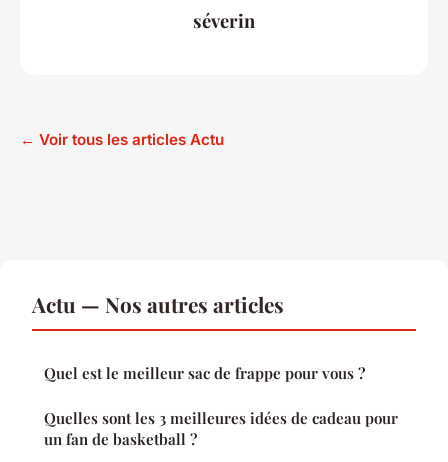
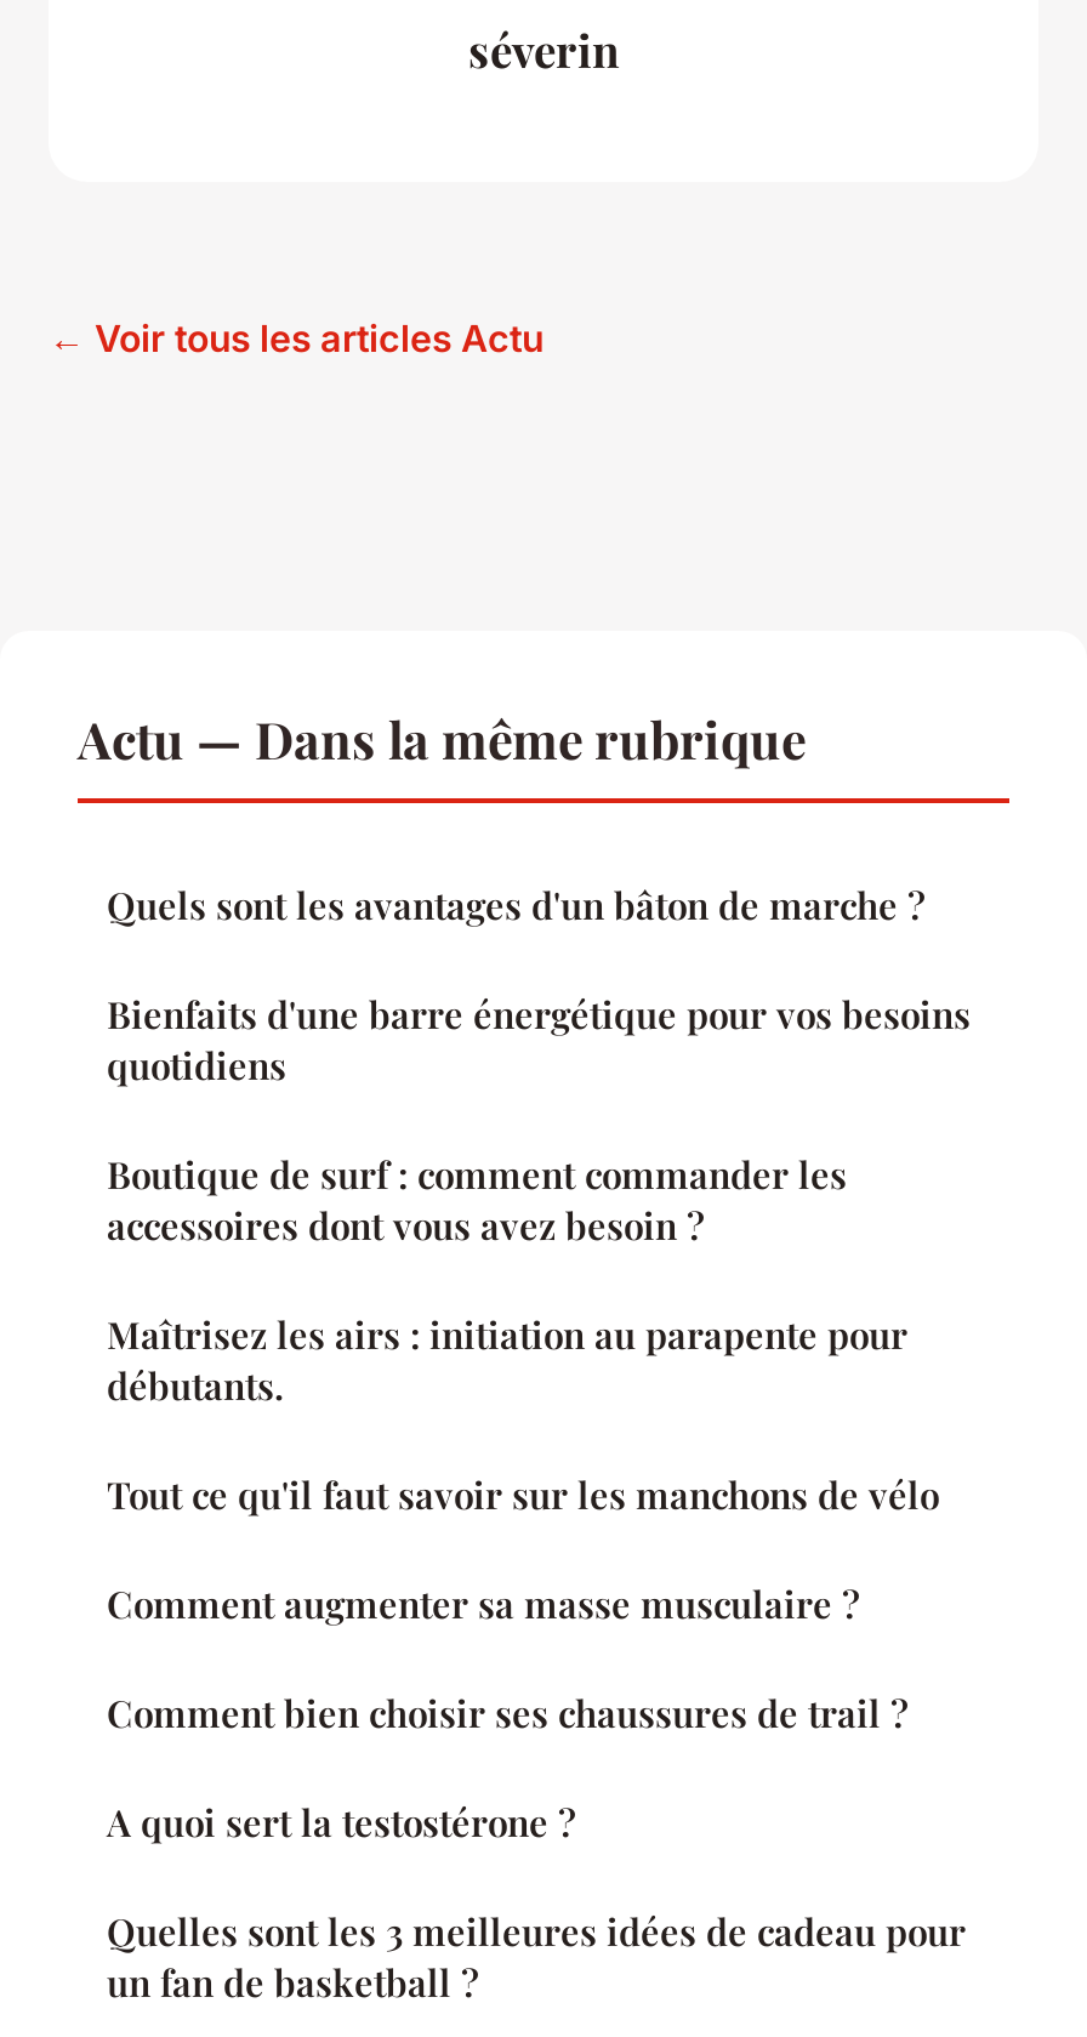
[32,290,365,383] Actu — Nos autres articles | Quel est le meilleur sac de frappe pour vous ? -> [78,703,971,1846] Actu — Dans la même rubrique | Quels sont les avantages d'un bâton de marche ? | Bienfaits d'une barre énergétique pour vos besoins | quotidiens | Boutique de surf : comment commander les | accessoires dont vous avez besoin ? | Maîtrisez les airs : initiation au parapente pour | débutants. | Tout ce qu'il faut savoir sur les manchons de vélo | Comment augmenter sa masse musculaire ? | Comment bien choisir ses chaussures de trail ? | A quoi sert la testostérone ?

